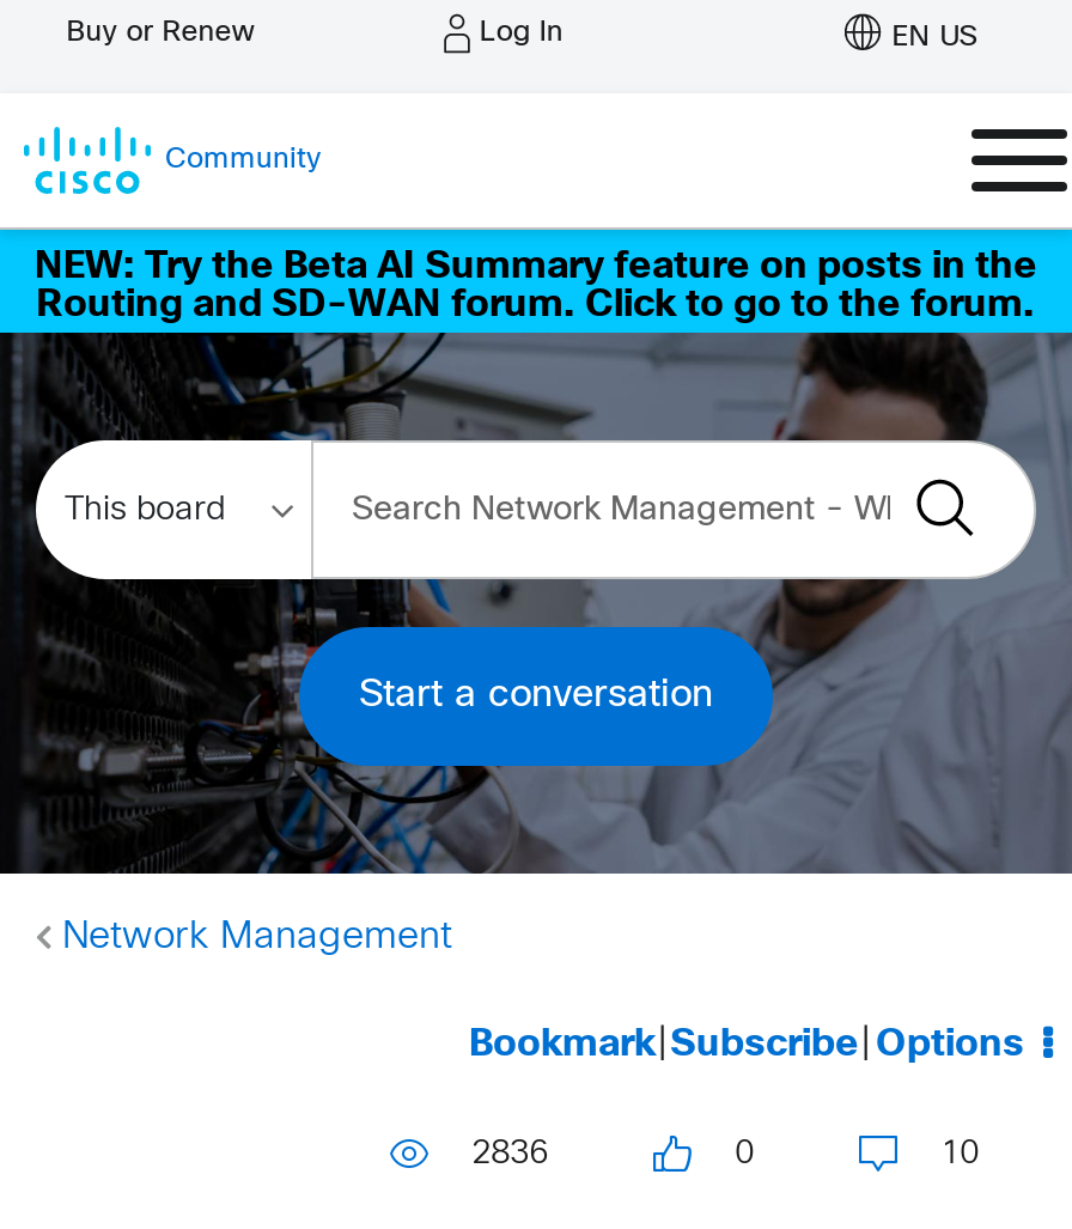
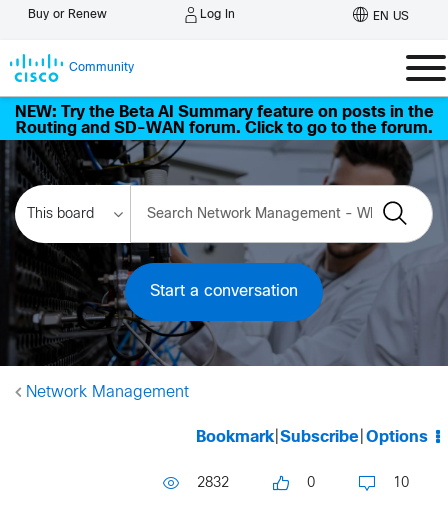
[471,1139,548,1170] 2836 -> [197,477,229,490] 2832

